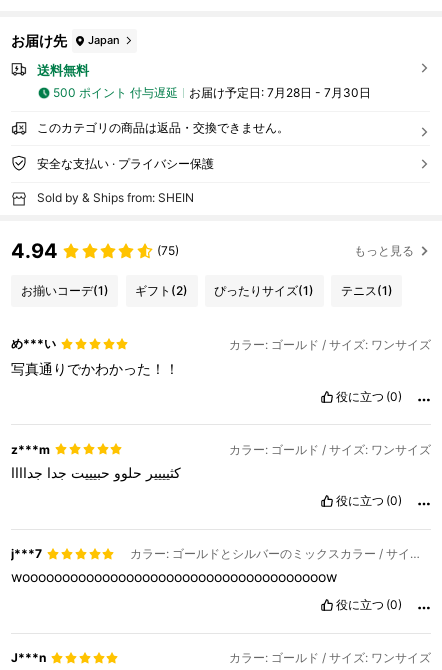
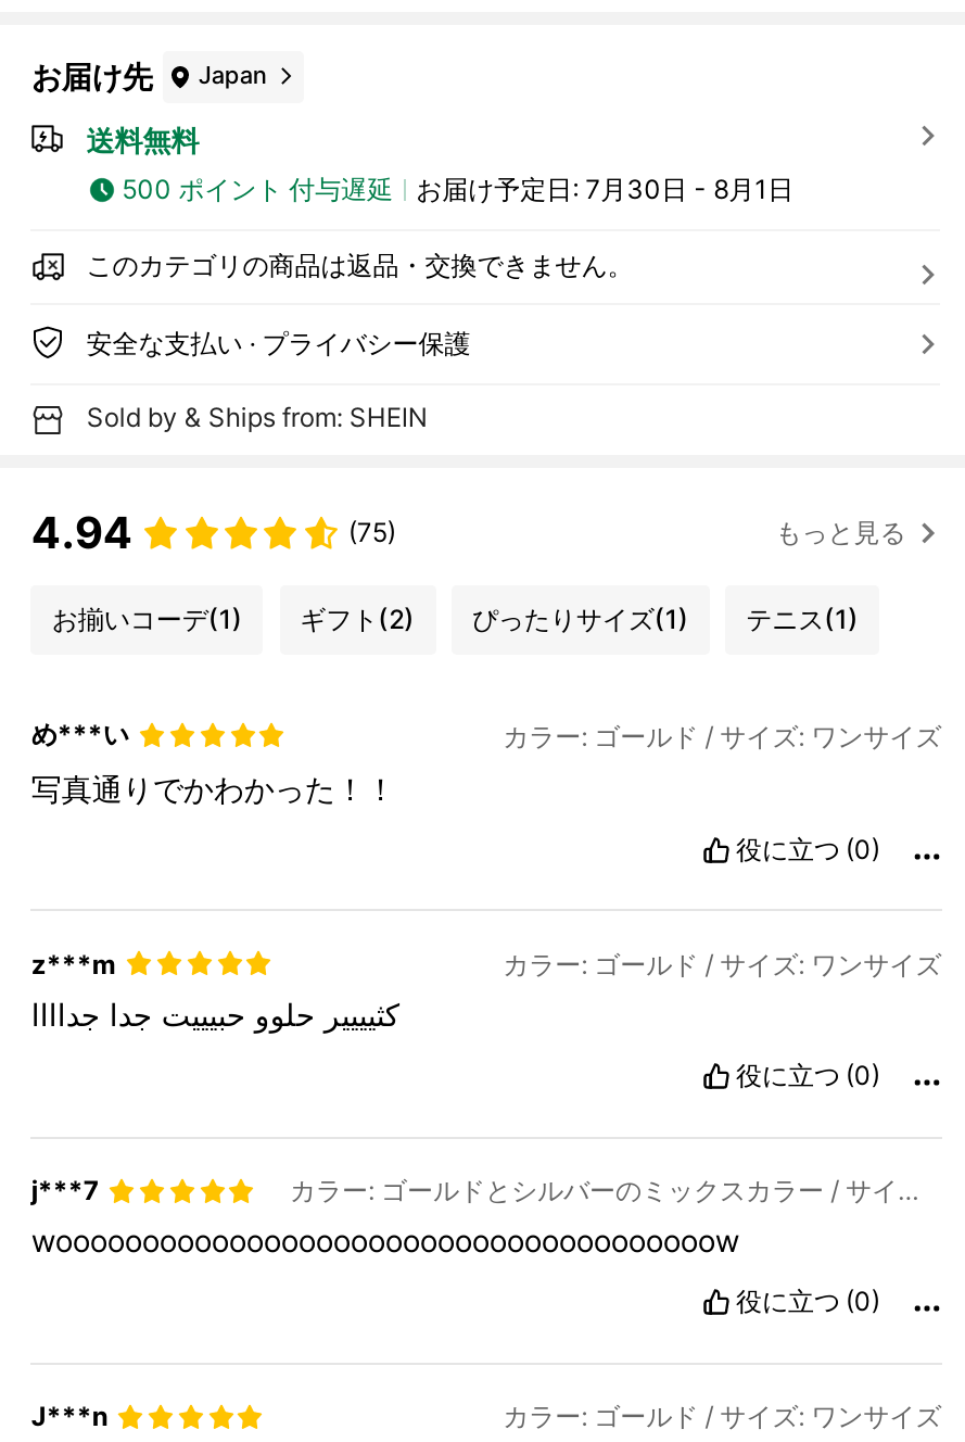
[189,85,371,100] お届け予定日: 7月28日 - 7月30日 -> [416,172,794,204] お届け予定日: 7月30日 - 8月1日

